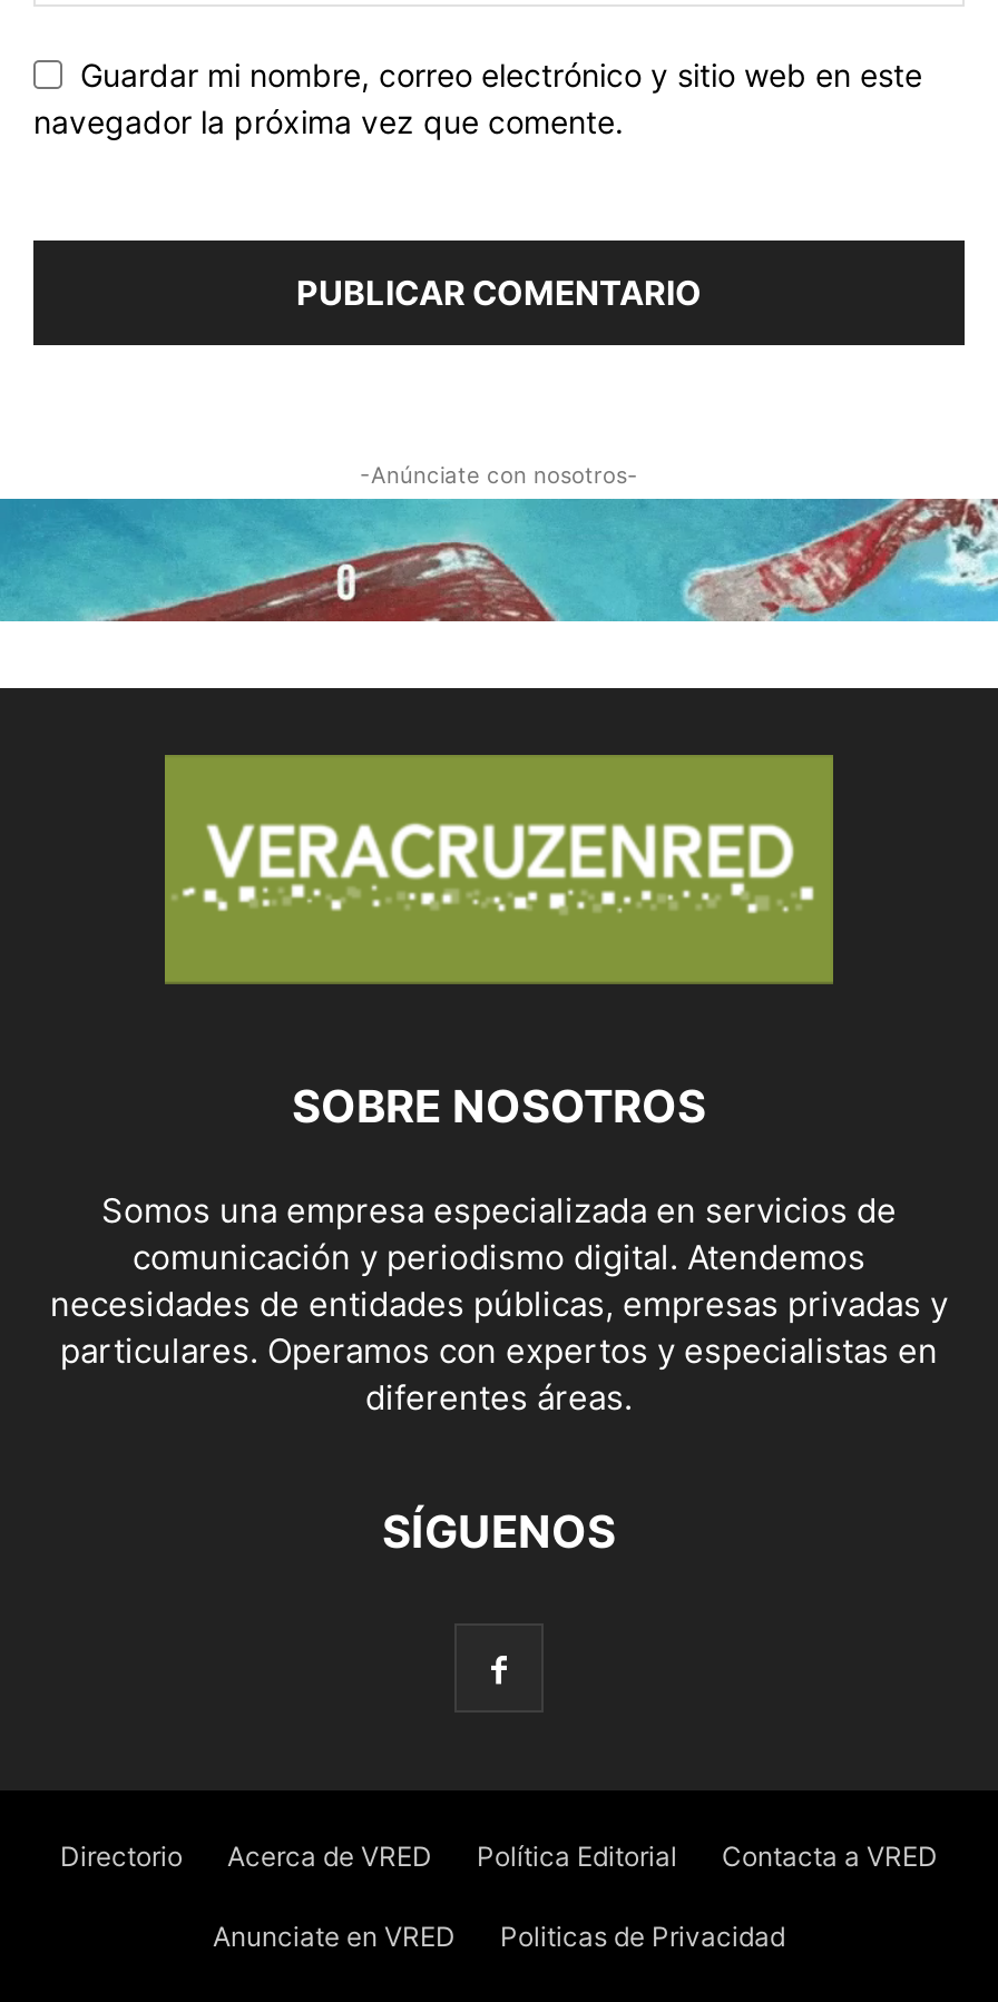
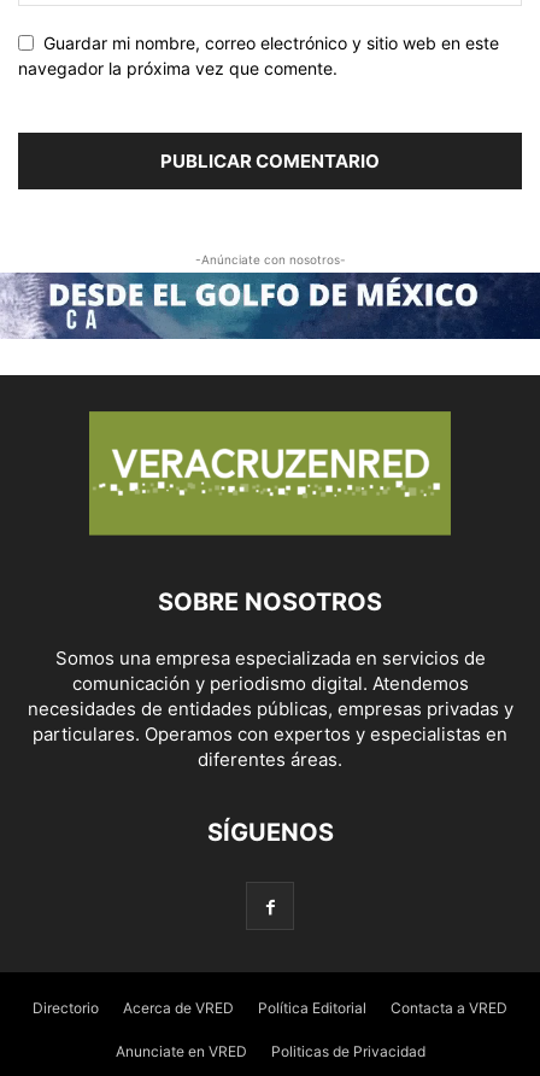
[7,497,991,624] [image] -> [4,271,536,340] [image]

